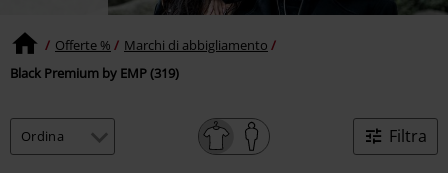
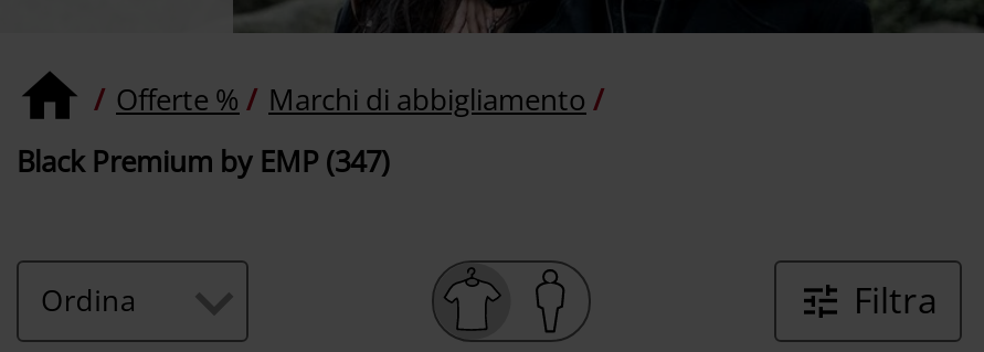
[10,64,179,82] Black Premium by EMP (319) -> [17,141,390,181] Black Premium by EMP (347)

